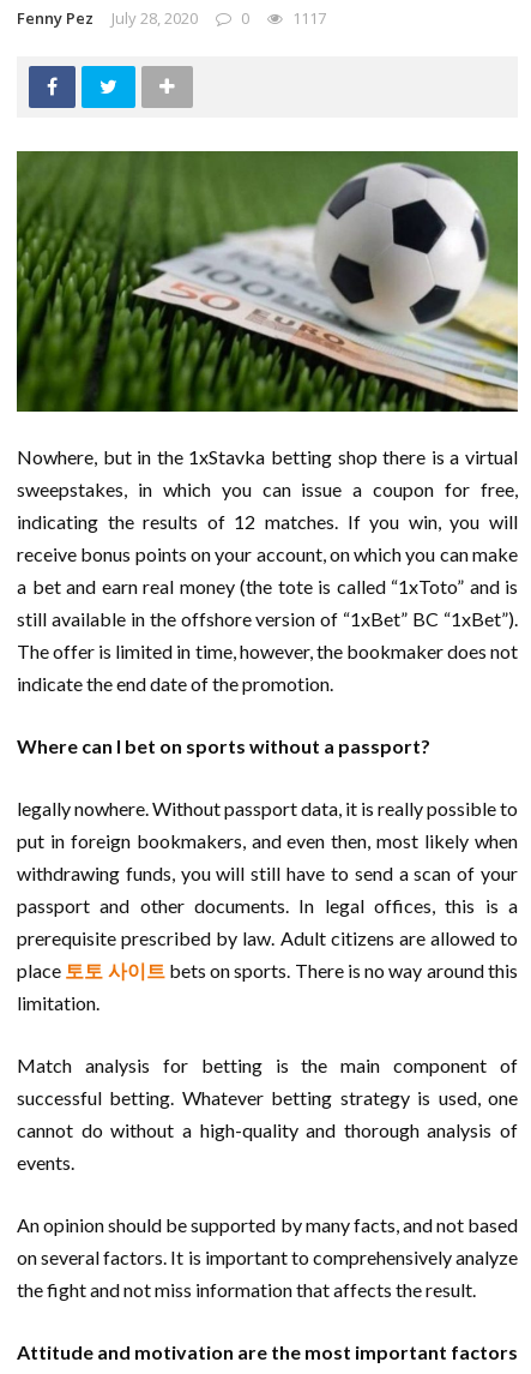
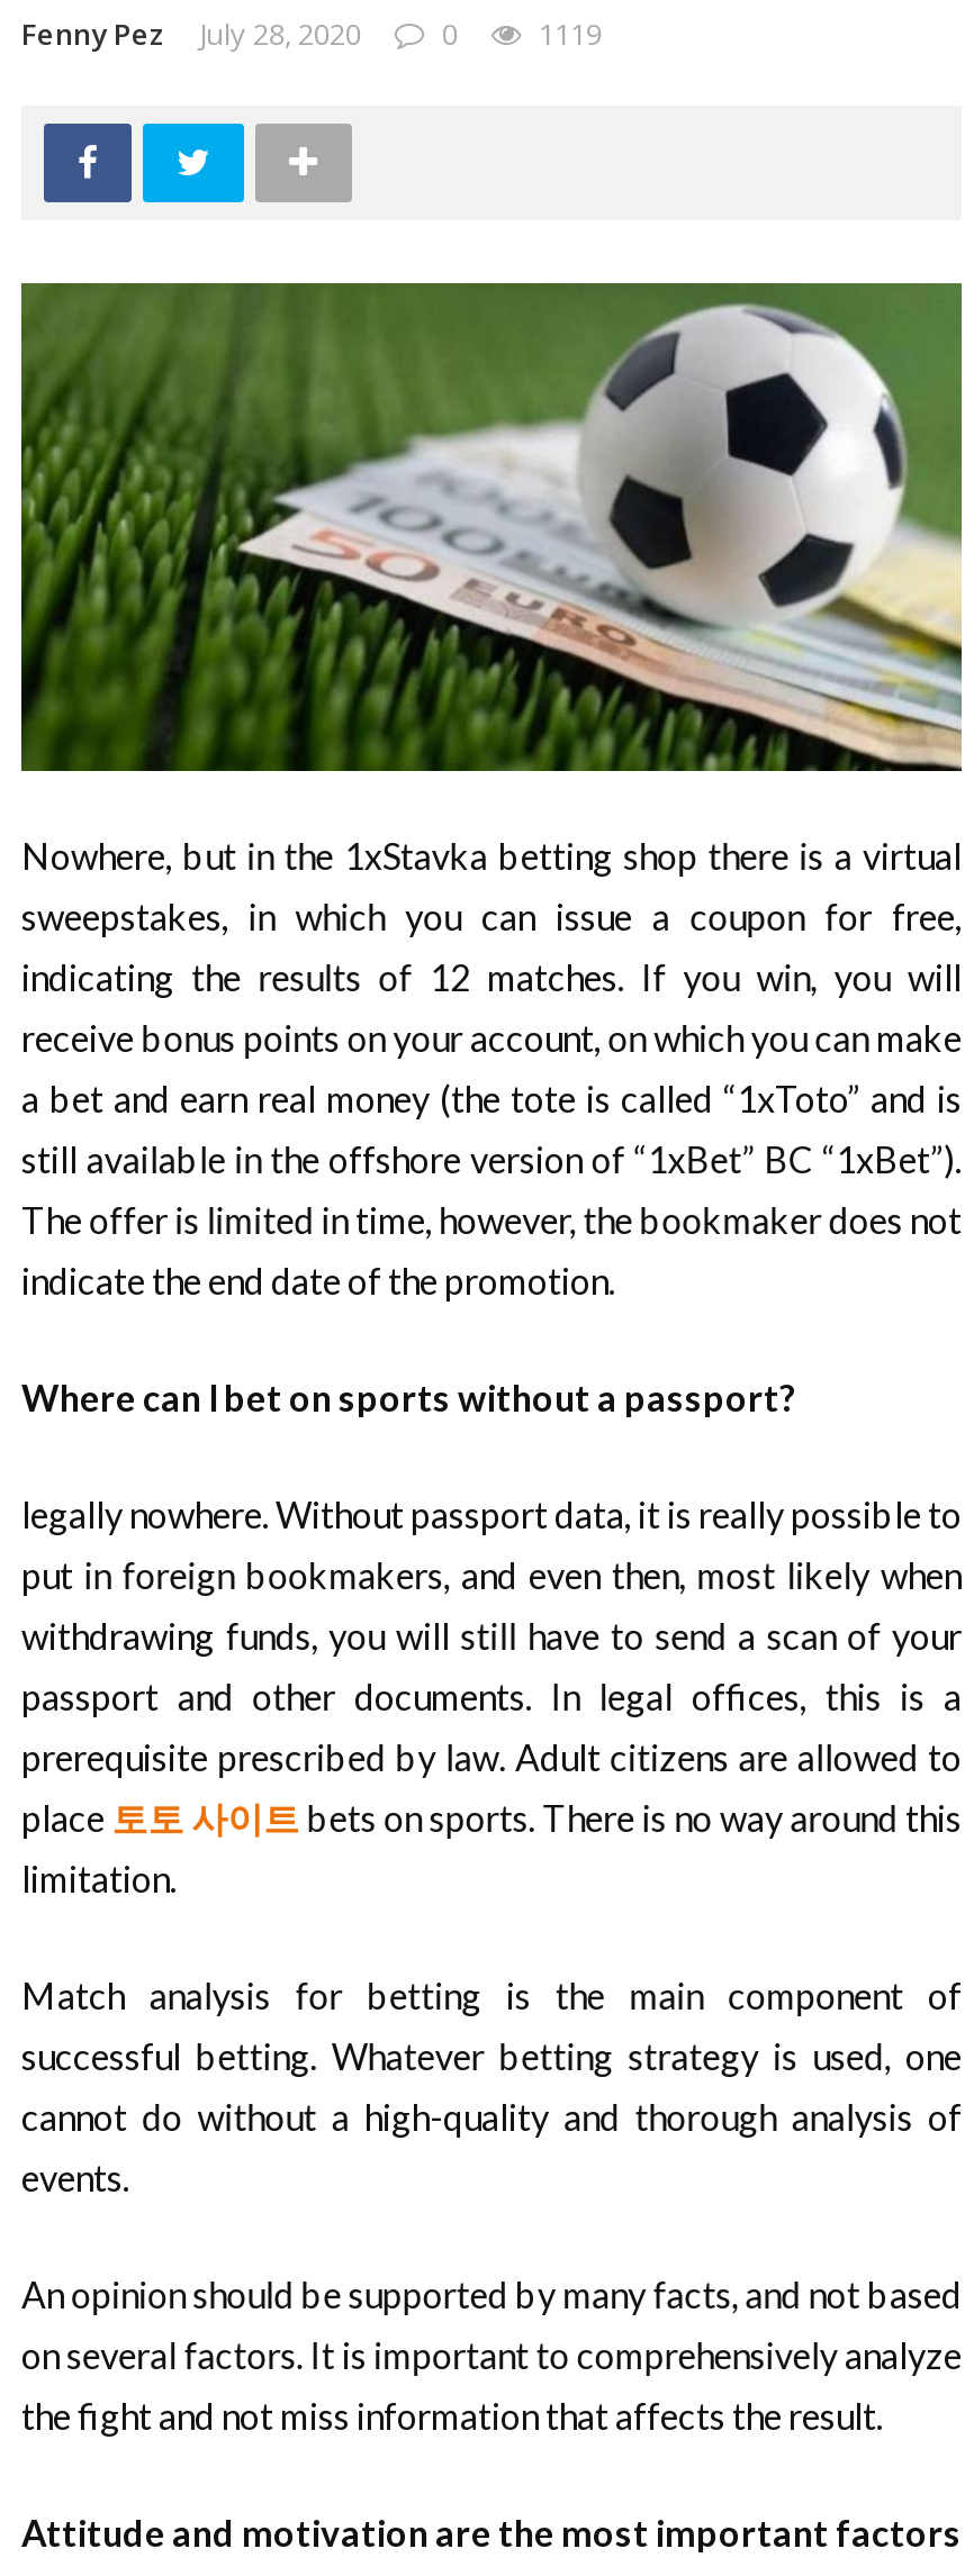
[17,7,326,29] Fenny Pez July 28, 2020 0 1117 -> [21,13,602,54] Fenny Pez July 28, 2020 0 1119

